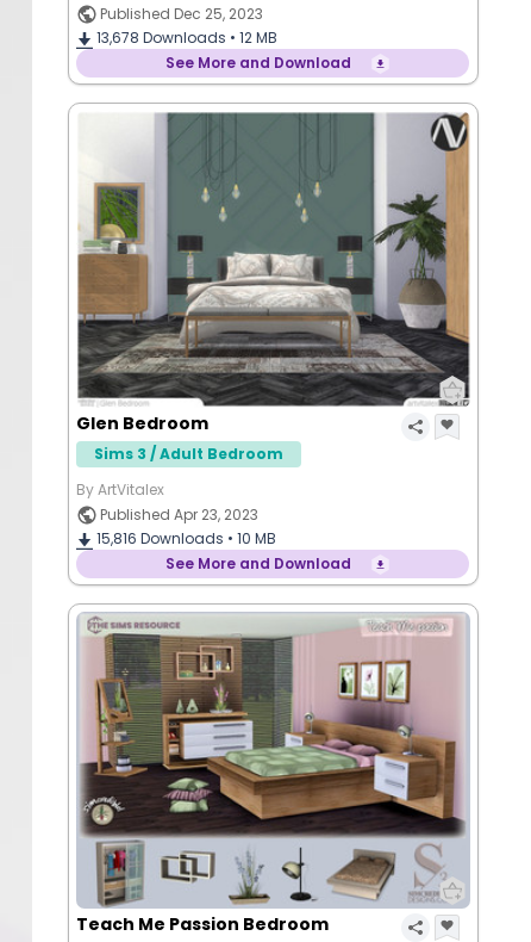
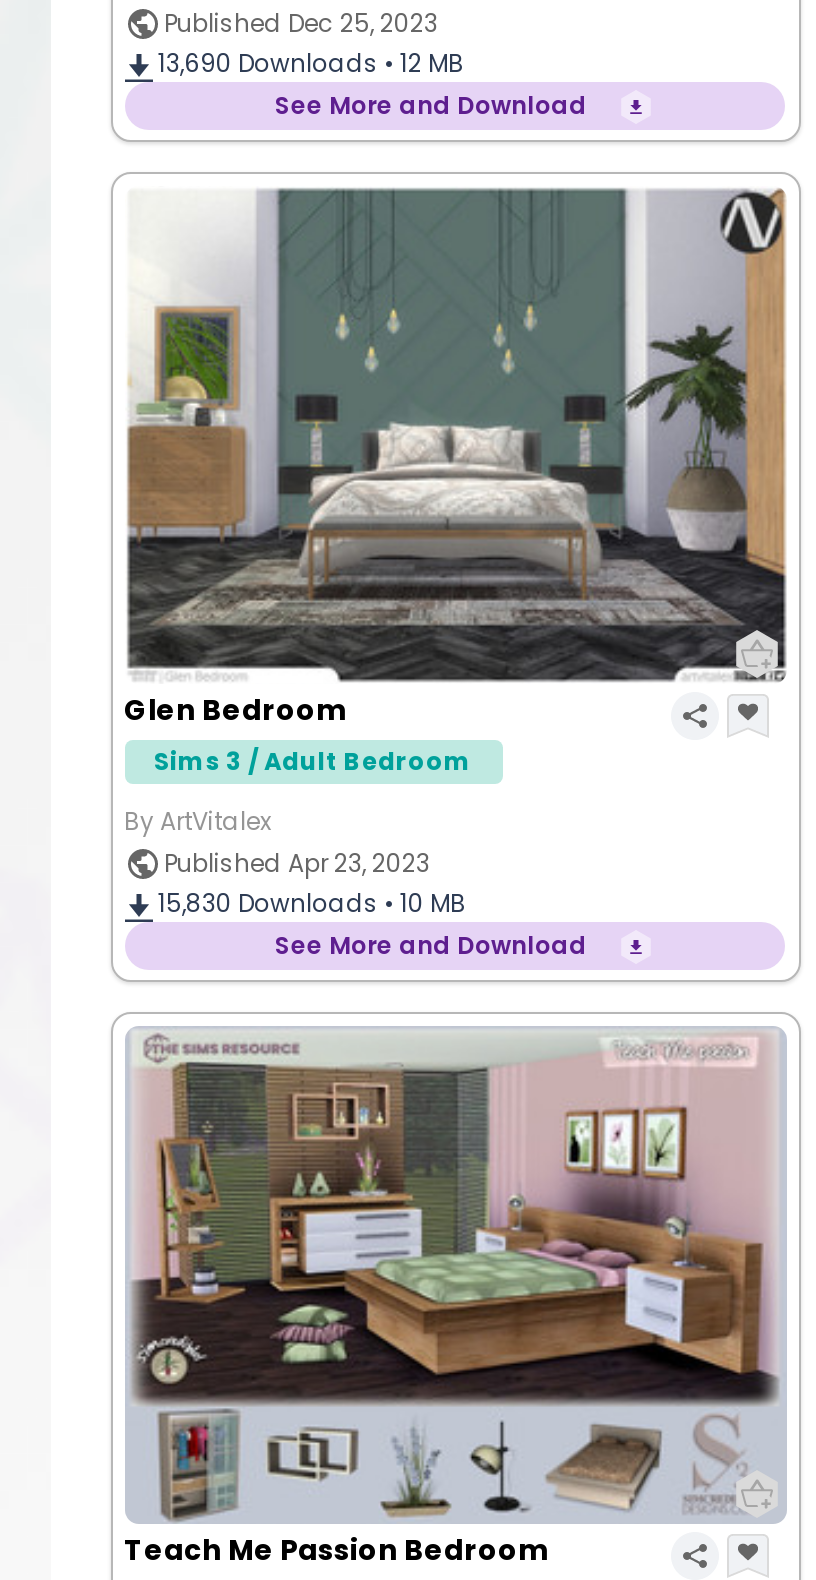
[96,27,277,48] 13,678 Downloads • 12 MB -> [158,46,464,80] 13,690 Downloads • 12 MB
[96,528,276,548] 15,816 Downloads • 10 MB -> [158,886,466,920] 15,830 Downloads • 10 MB

